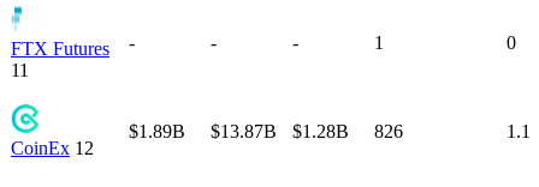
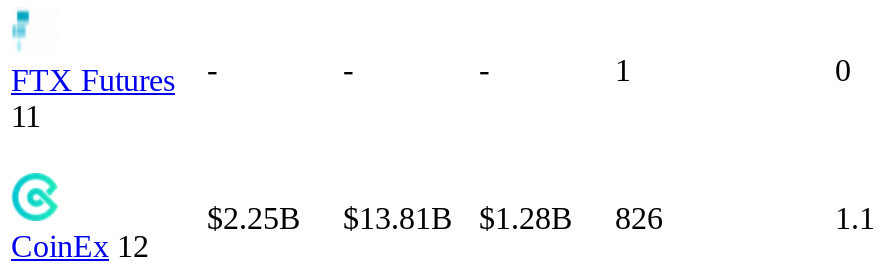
[129,121,277,141] $1.89B | $13.87B -> [207,201,453,235] $2.25B | $13.81B

